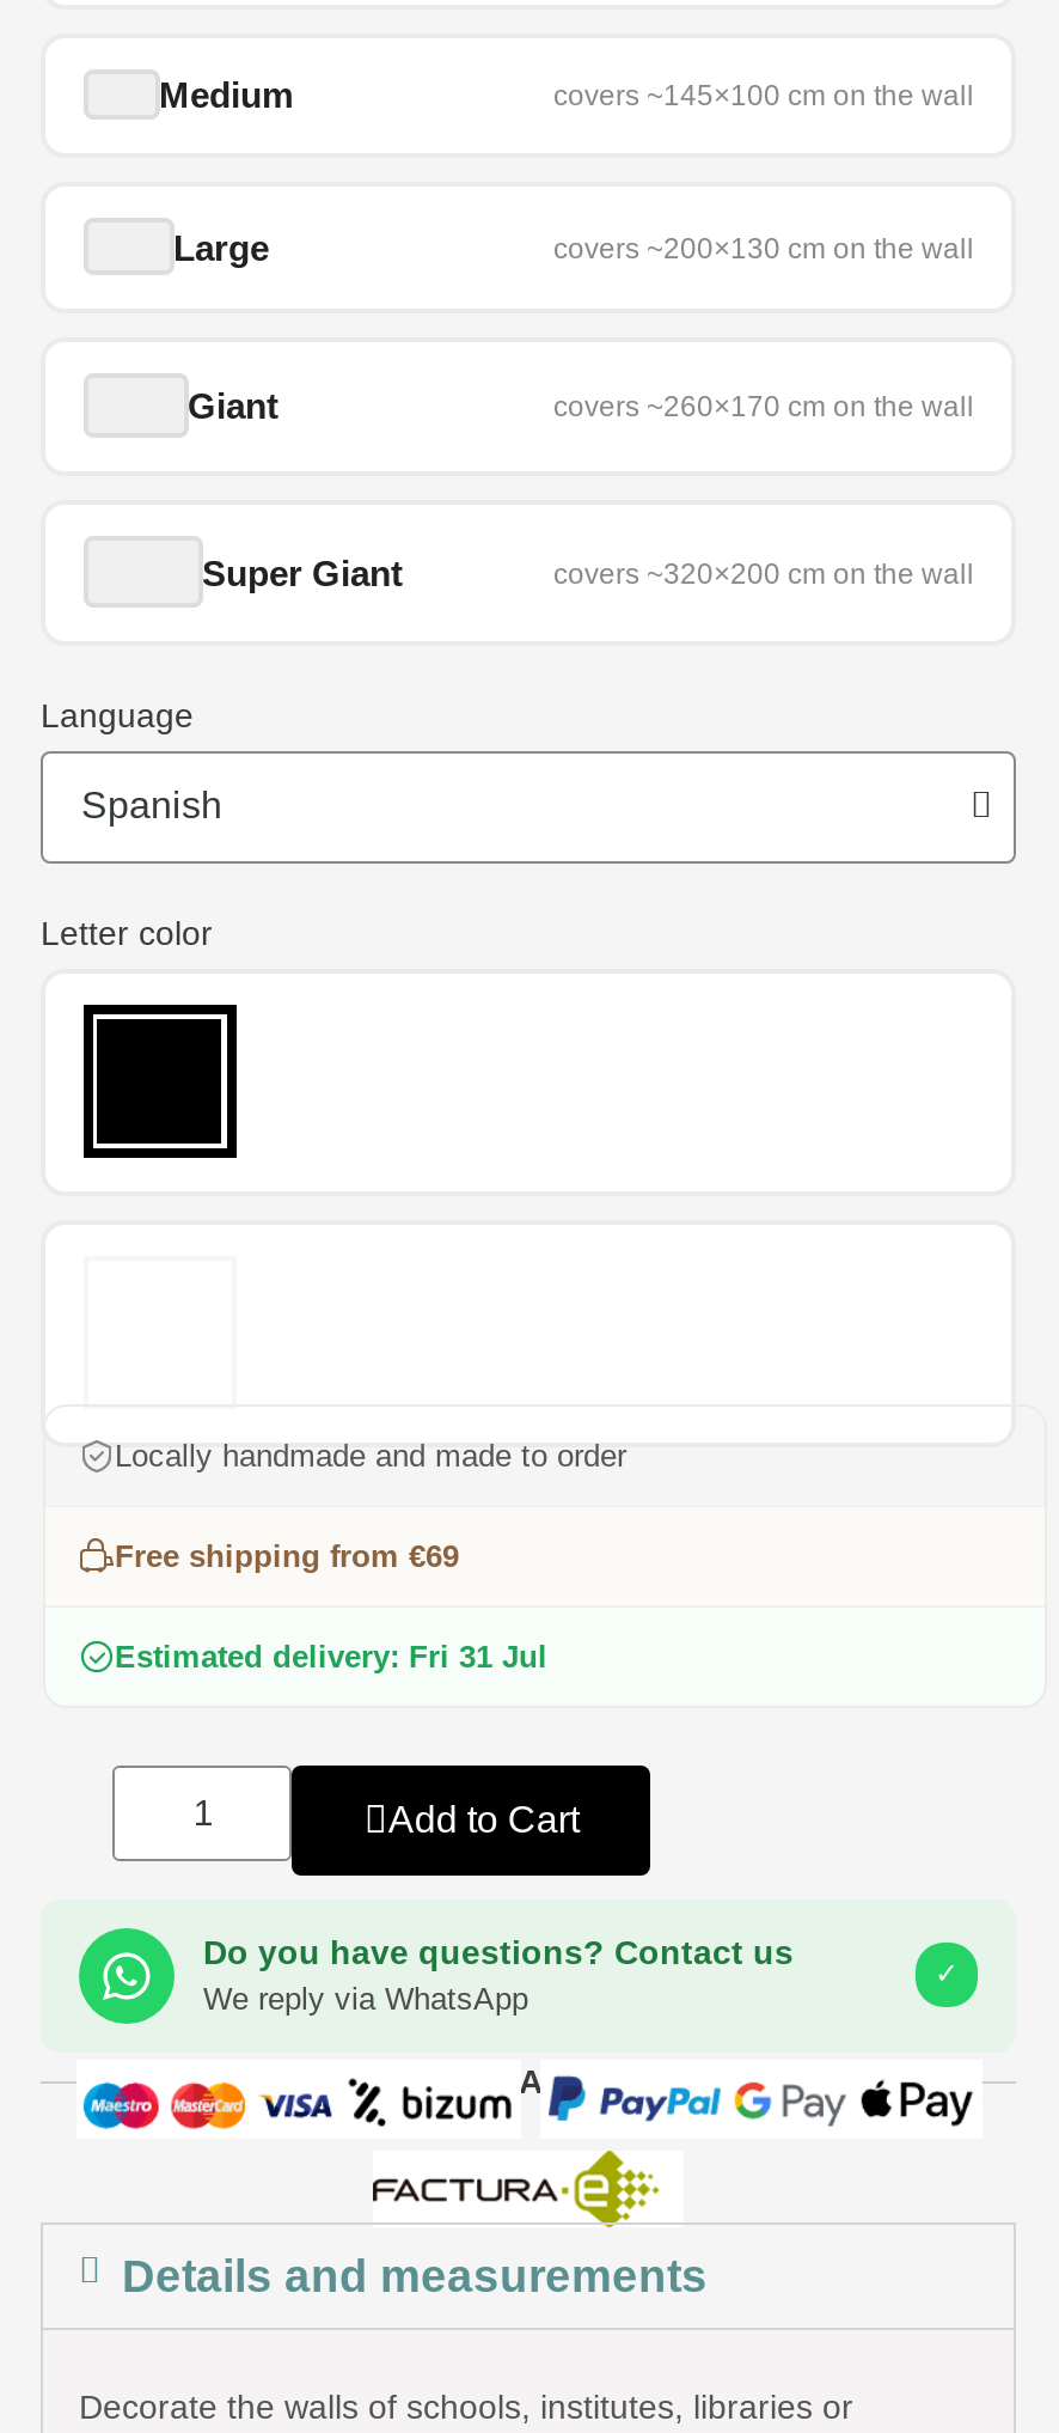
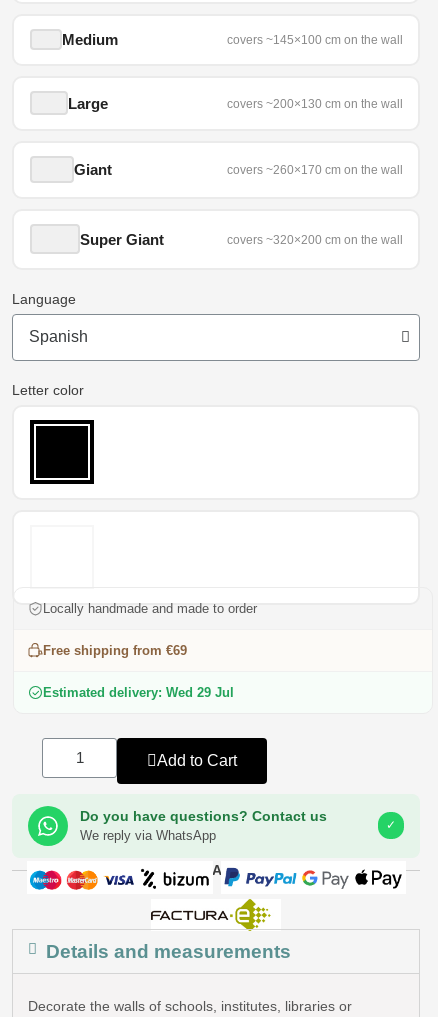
[115,1638,547,1673] Estimated delivery: Fri 31 Jul -> [43,684,234,699] Estimated delivery: Wed 29 Jul

